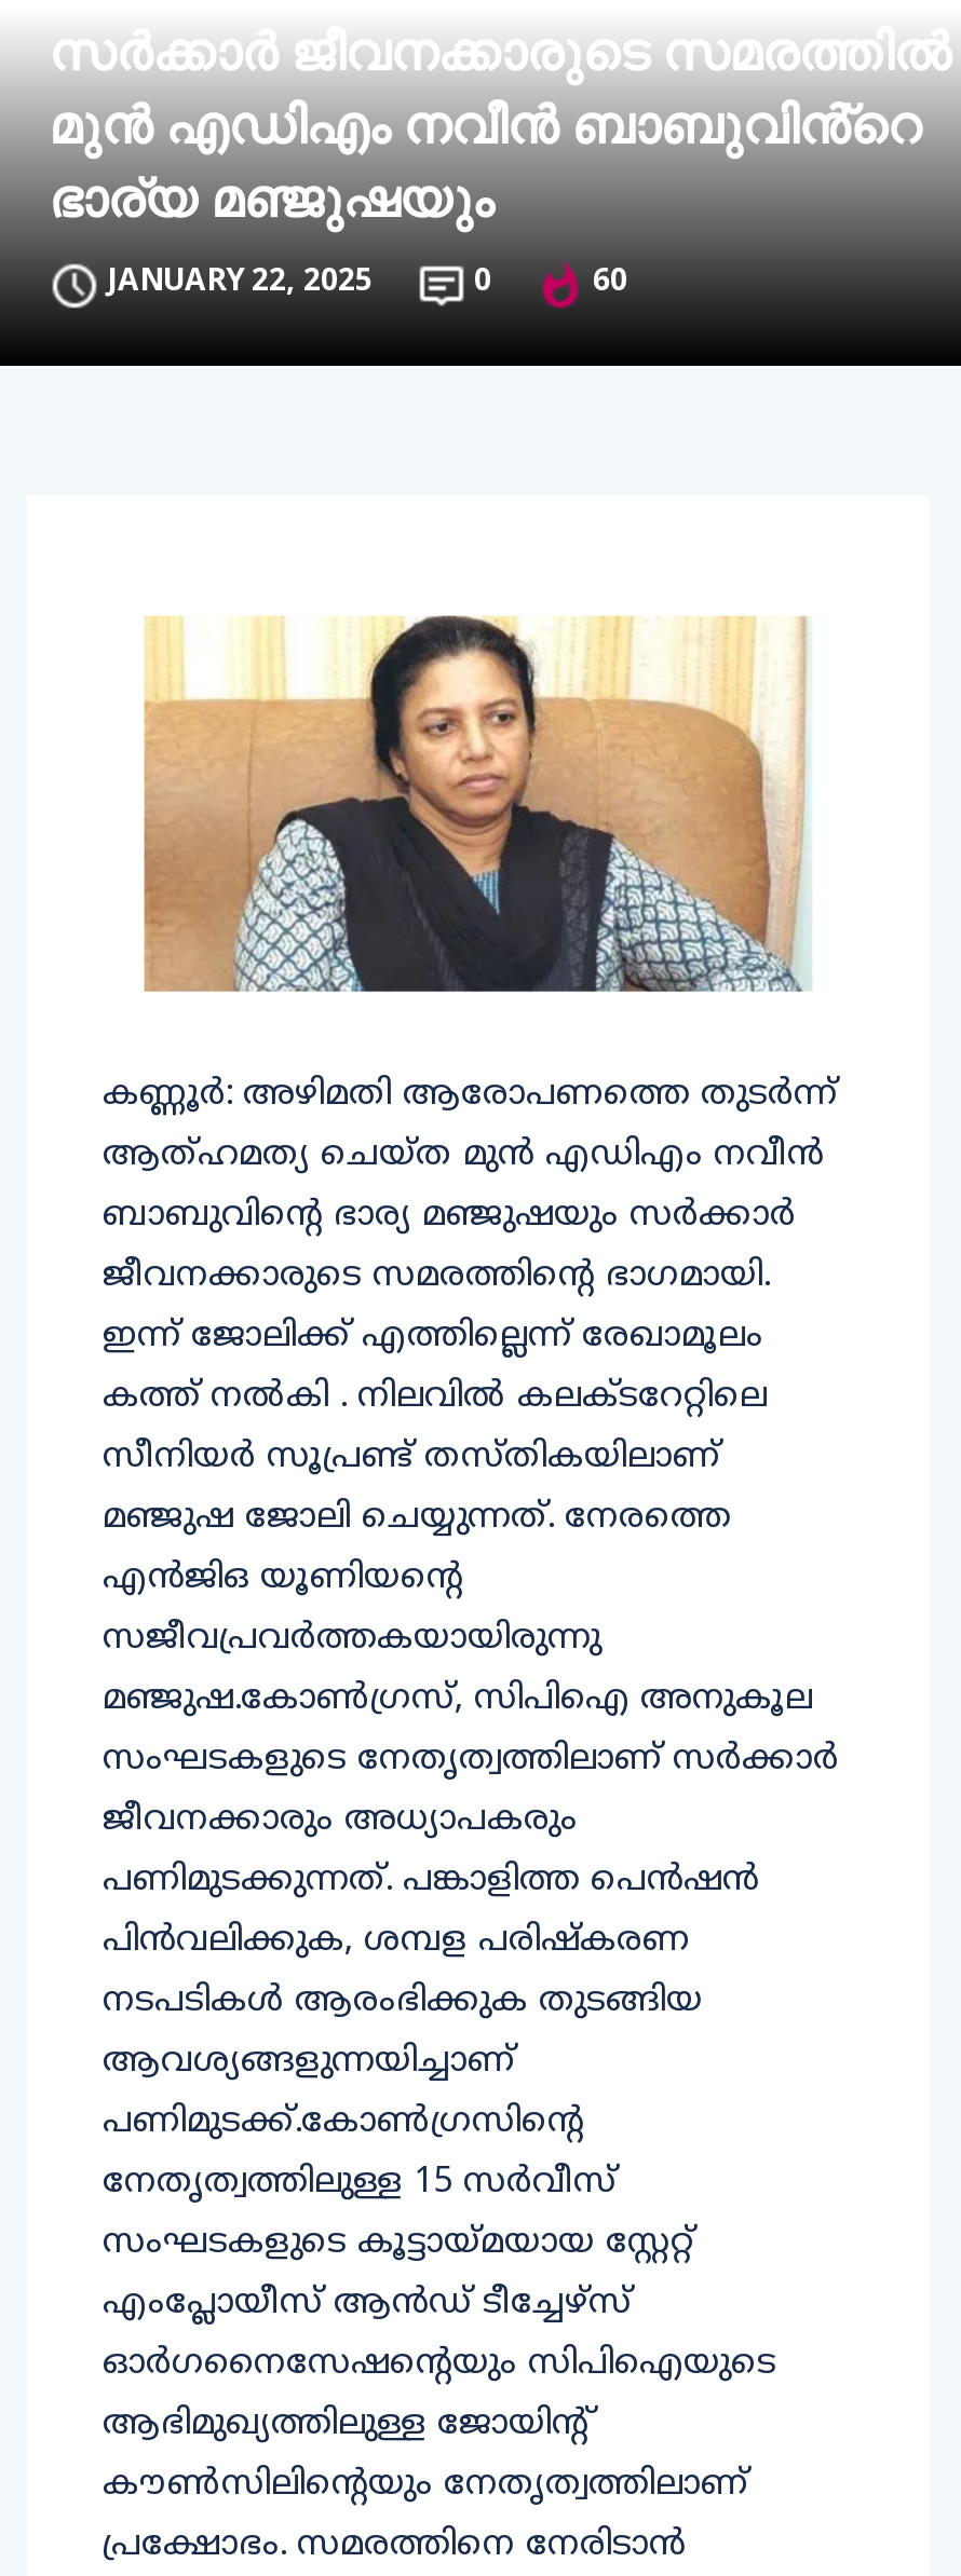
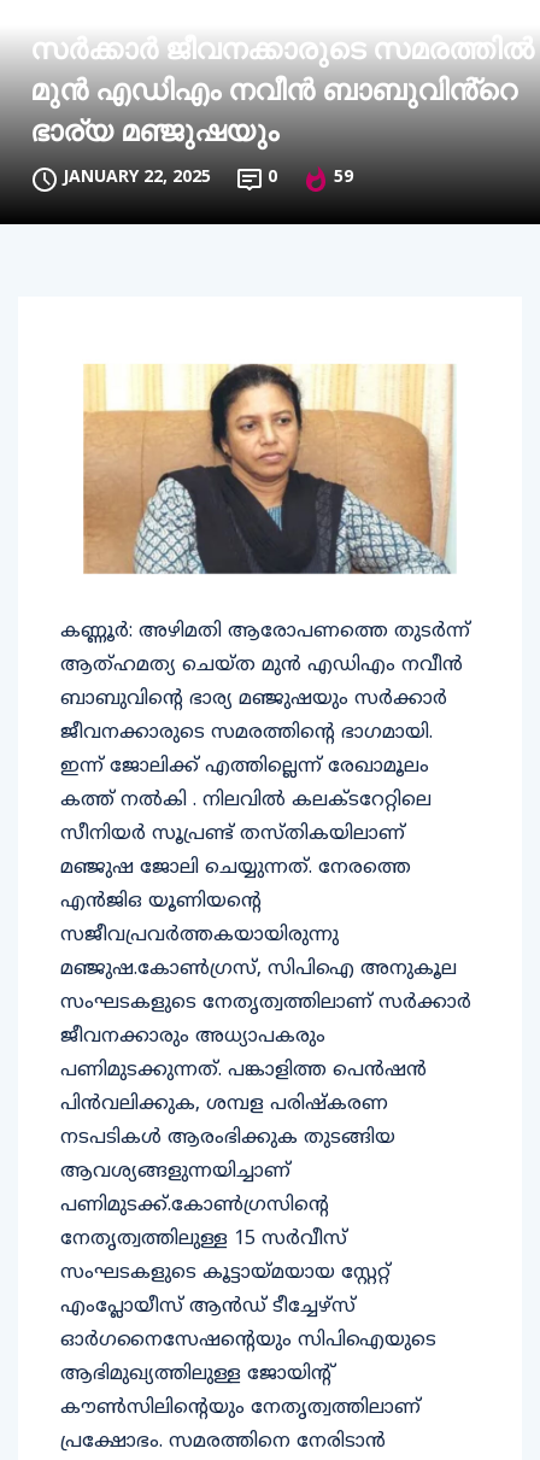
[593,265,627,301] 60 -> [334,168,353,188] 59

